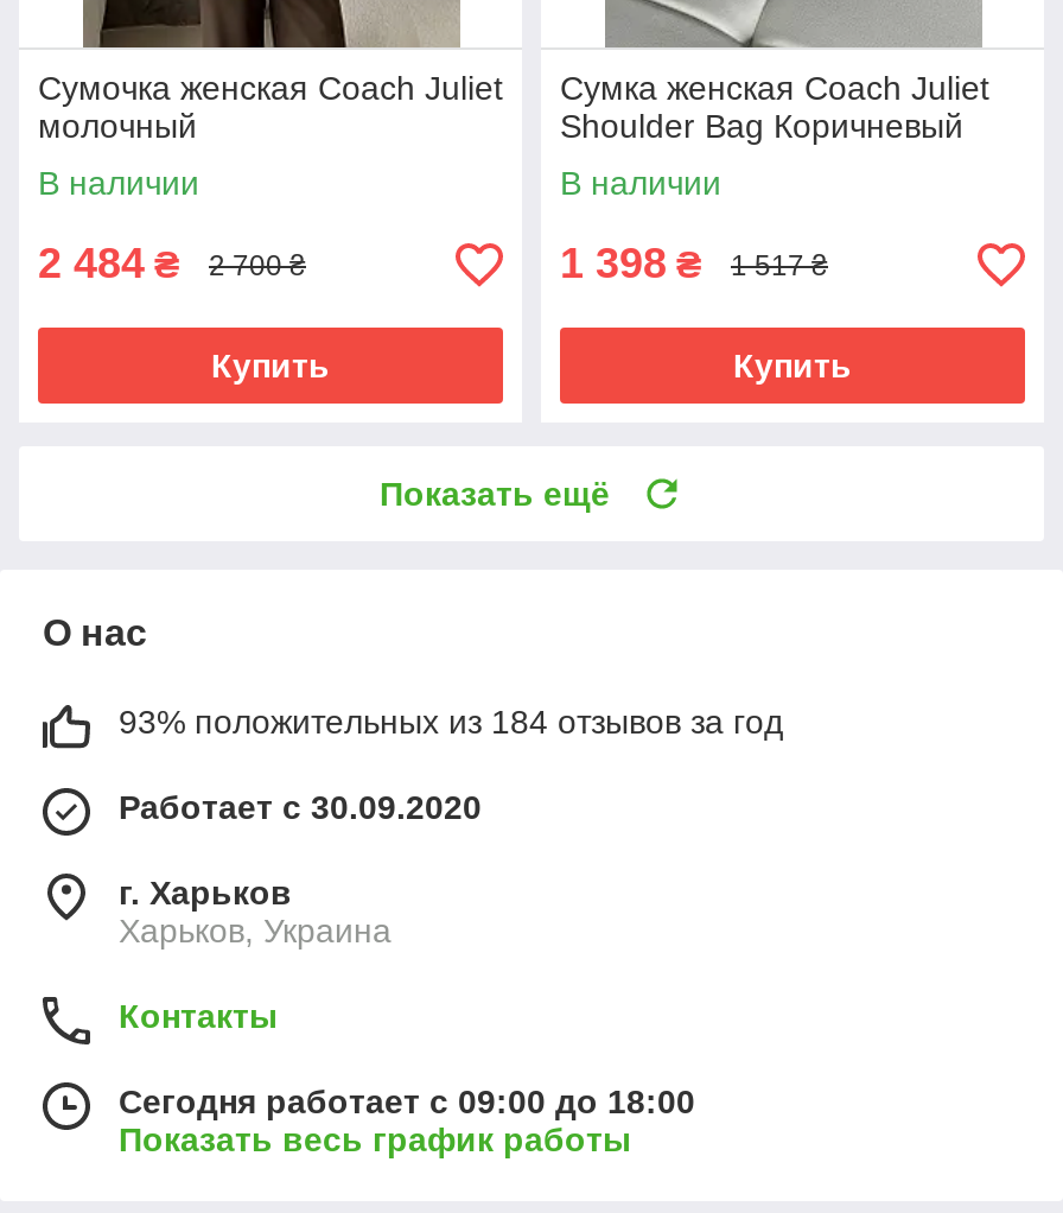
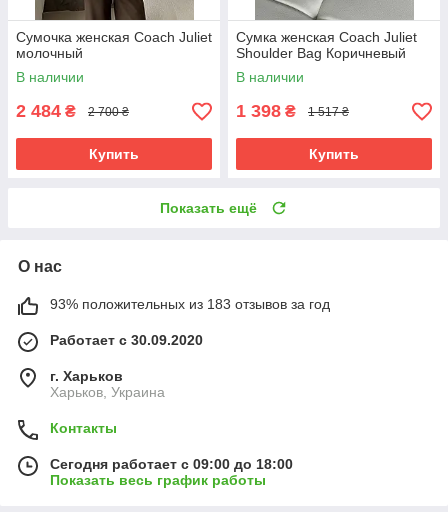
[119,704,783,742] 93% положительных из 184 отзывов за год -> [50,296,330,312] 93% положительных из 183 отзывов за год

